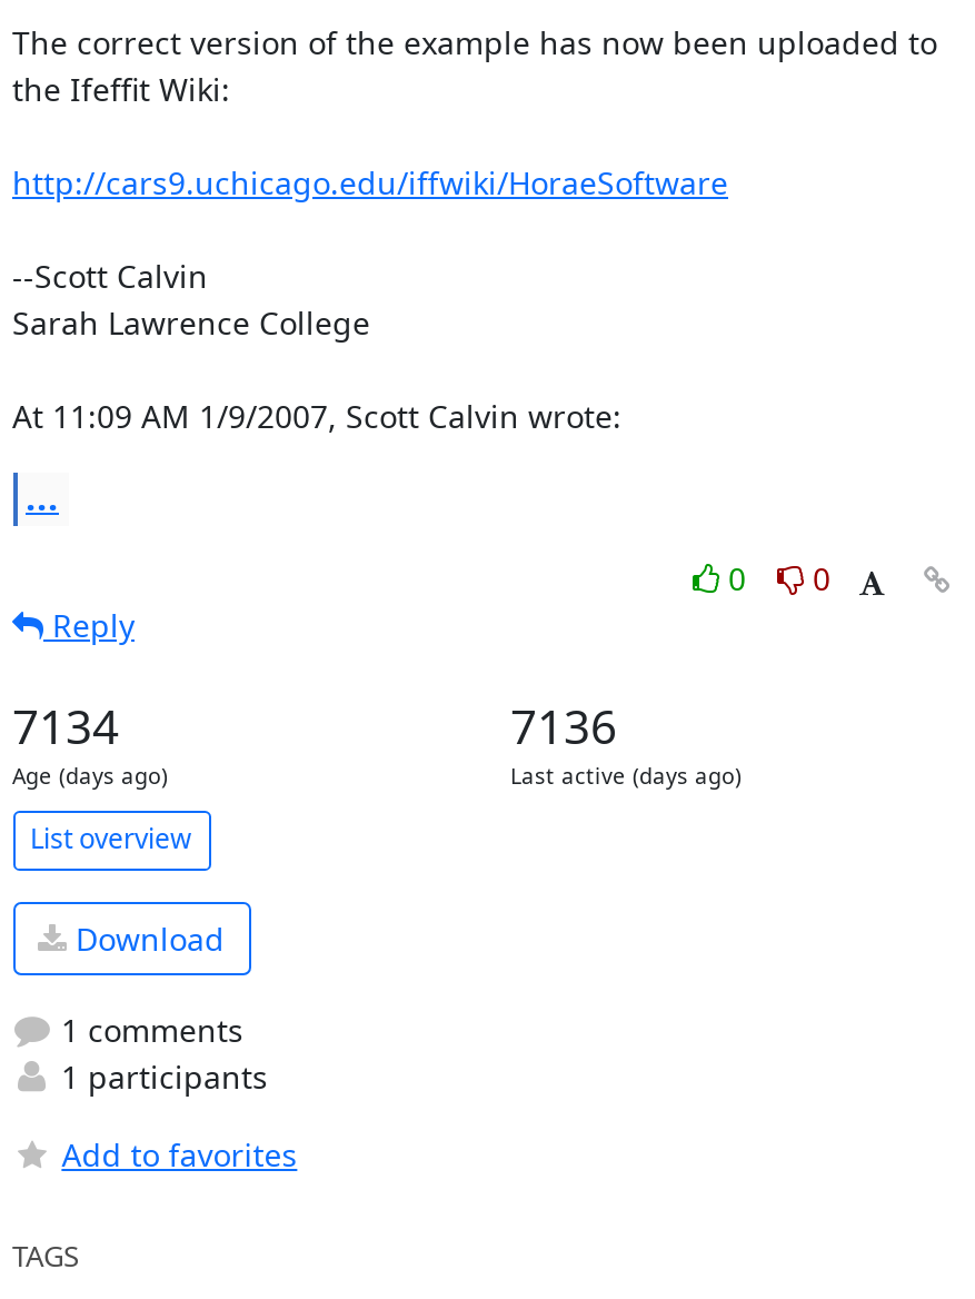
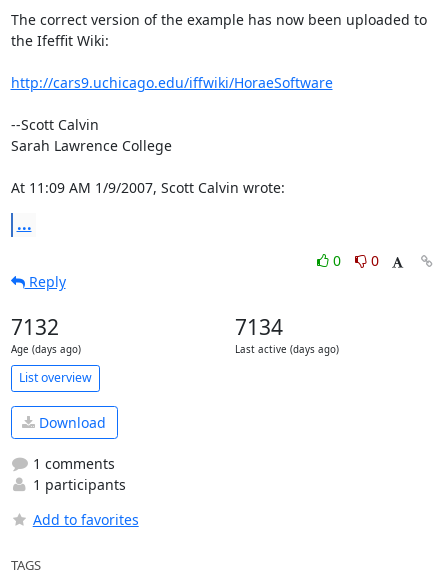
[12,694,119,756] 7134 -> [10,312,58,340] 7132
[510,694,617,756] 7136 -> [234,312,282,340] 7134

